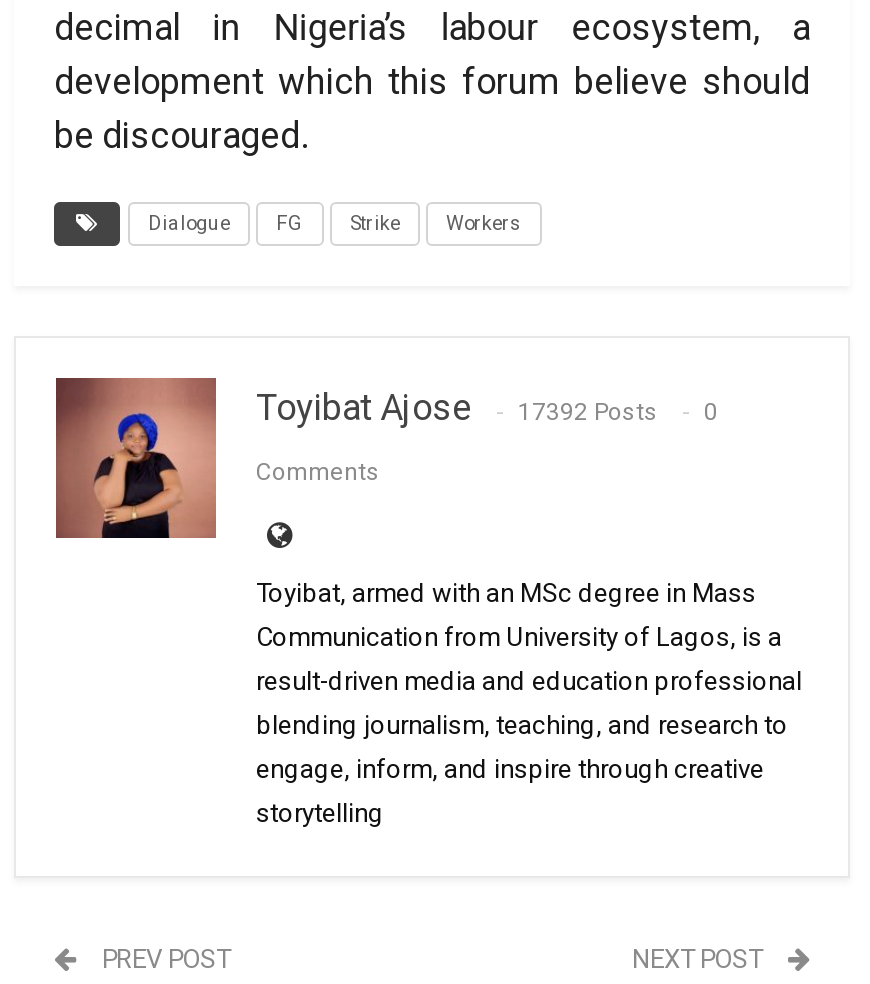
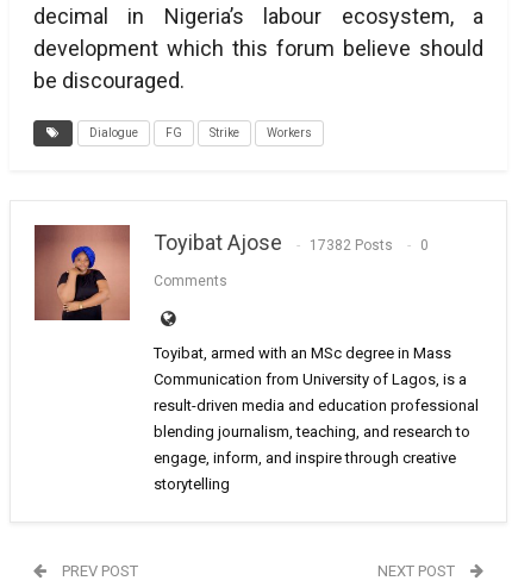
[256,387,718,429] Toyibat Ajose 17392 Posts 0 -> [154,230,429,255] Toyibat Ajose 17382 Posts 0

